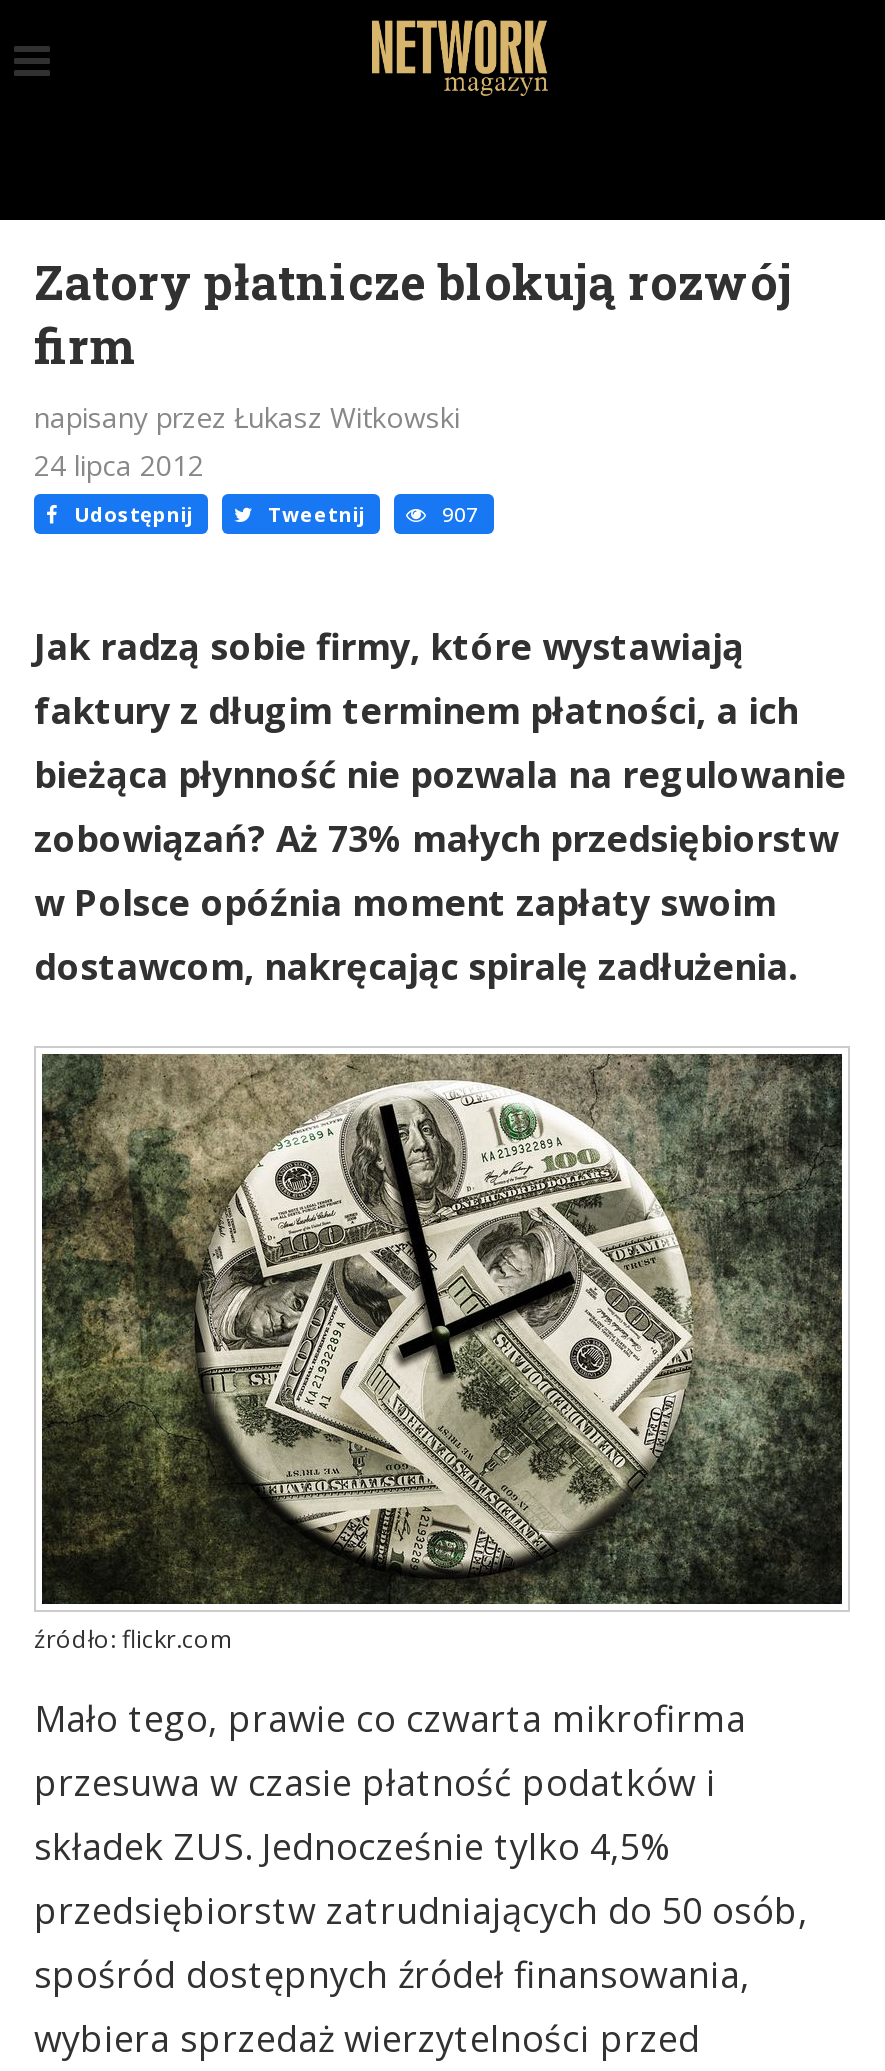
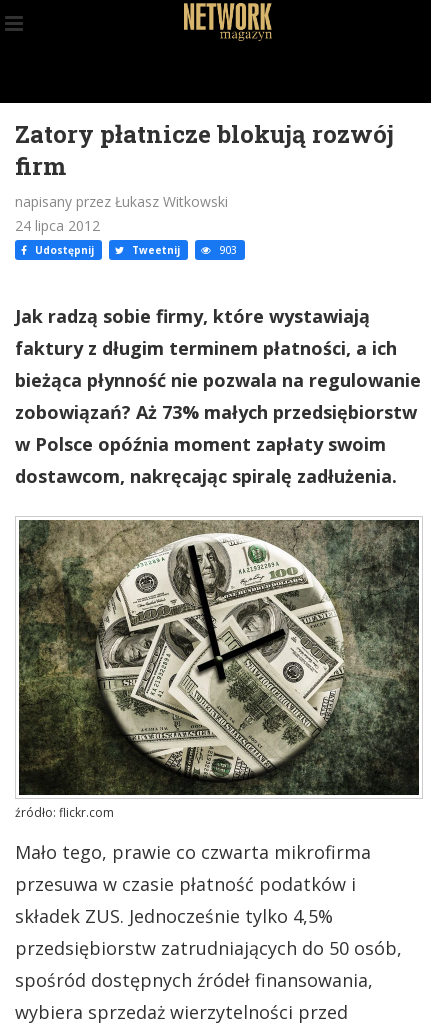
[436,500,478,528] 907 -> [216,243,237,257] 903

